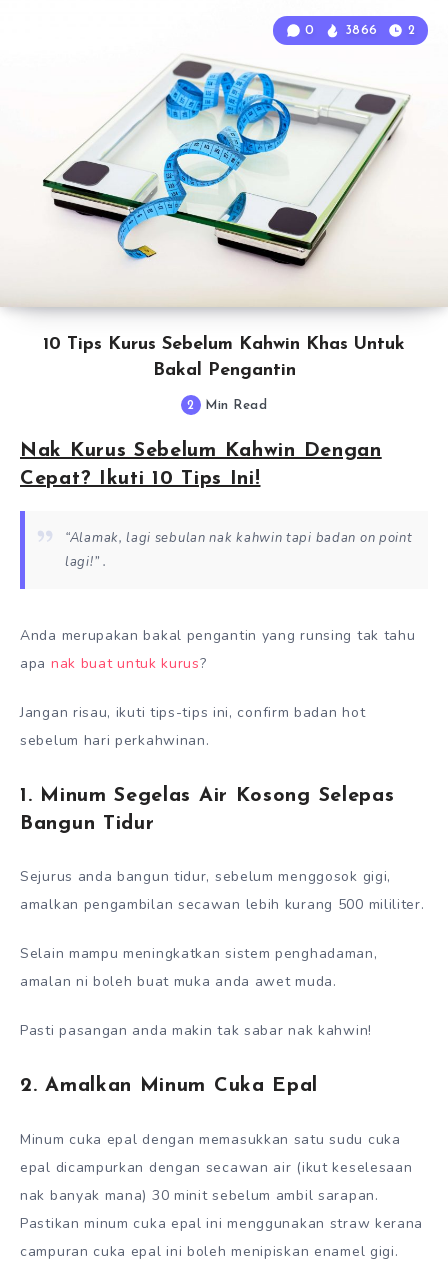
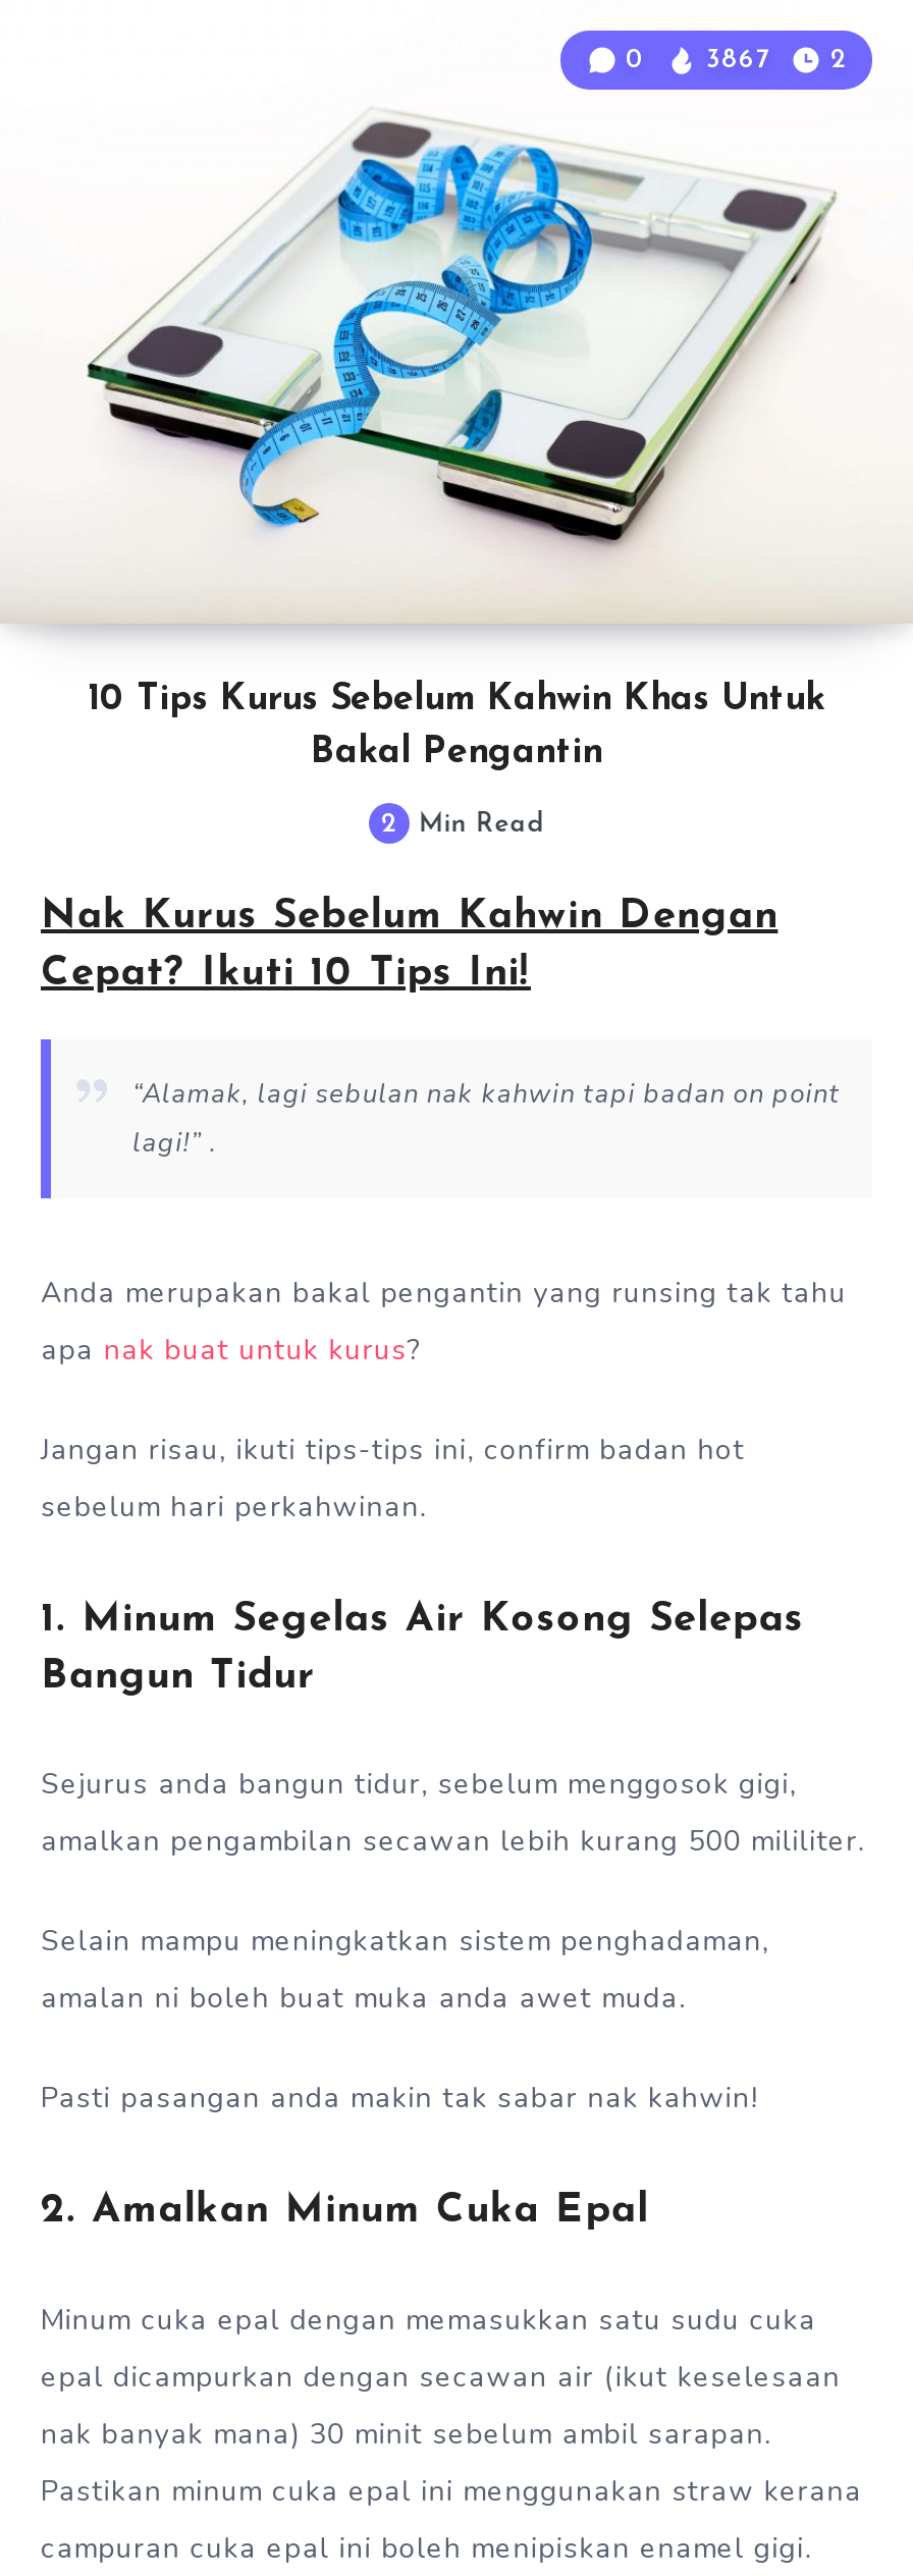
[305,24,415,37] 0 3866 2 -> [626,47,846,73] 0 3867 2

